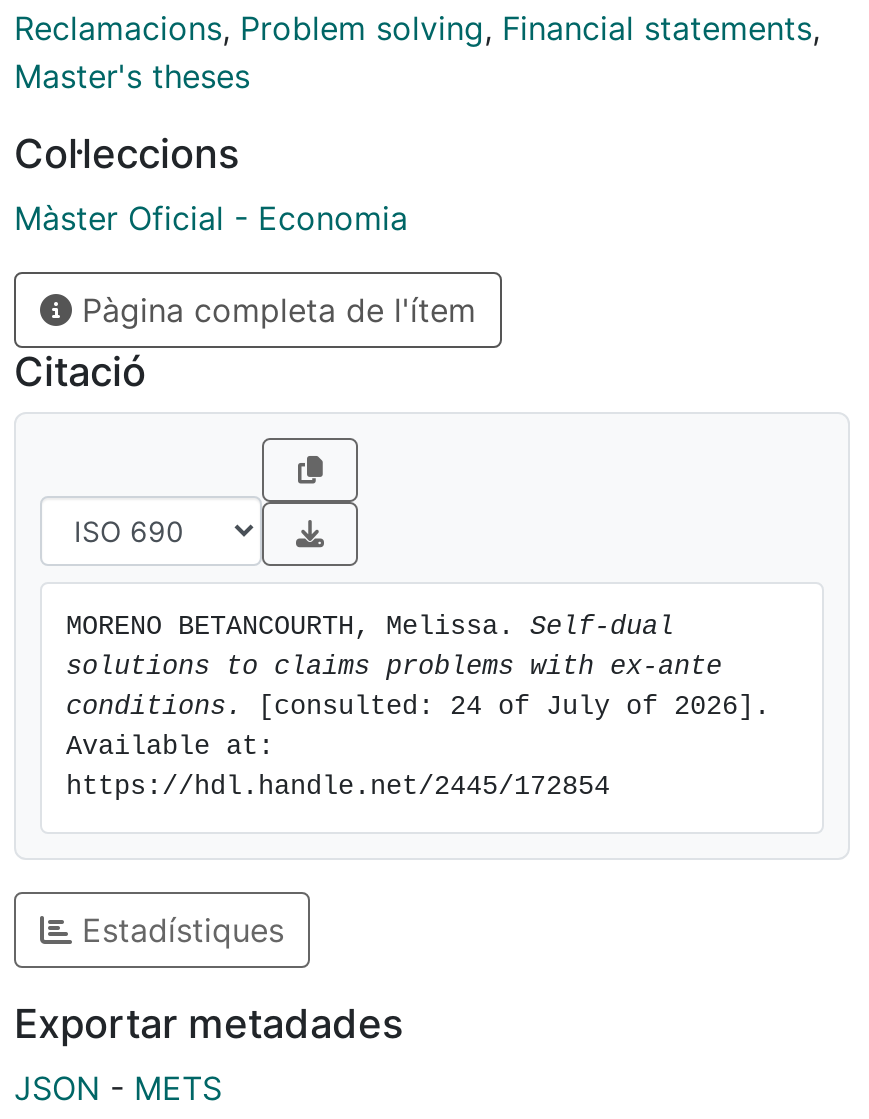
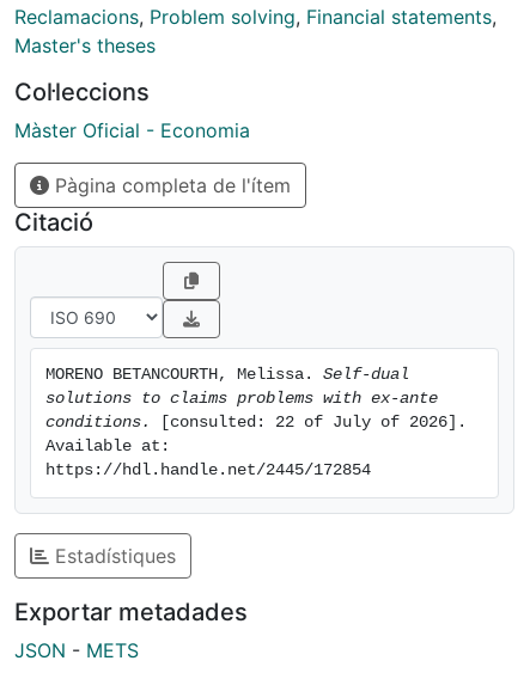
[66,693,770,723] conditions. [consulted: 24 of July of 2026]. -> [45,414,467,432] conditions. [consulted: 22 of July of 2026].

